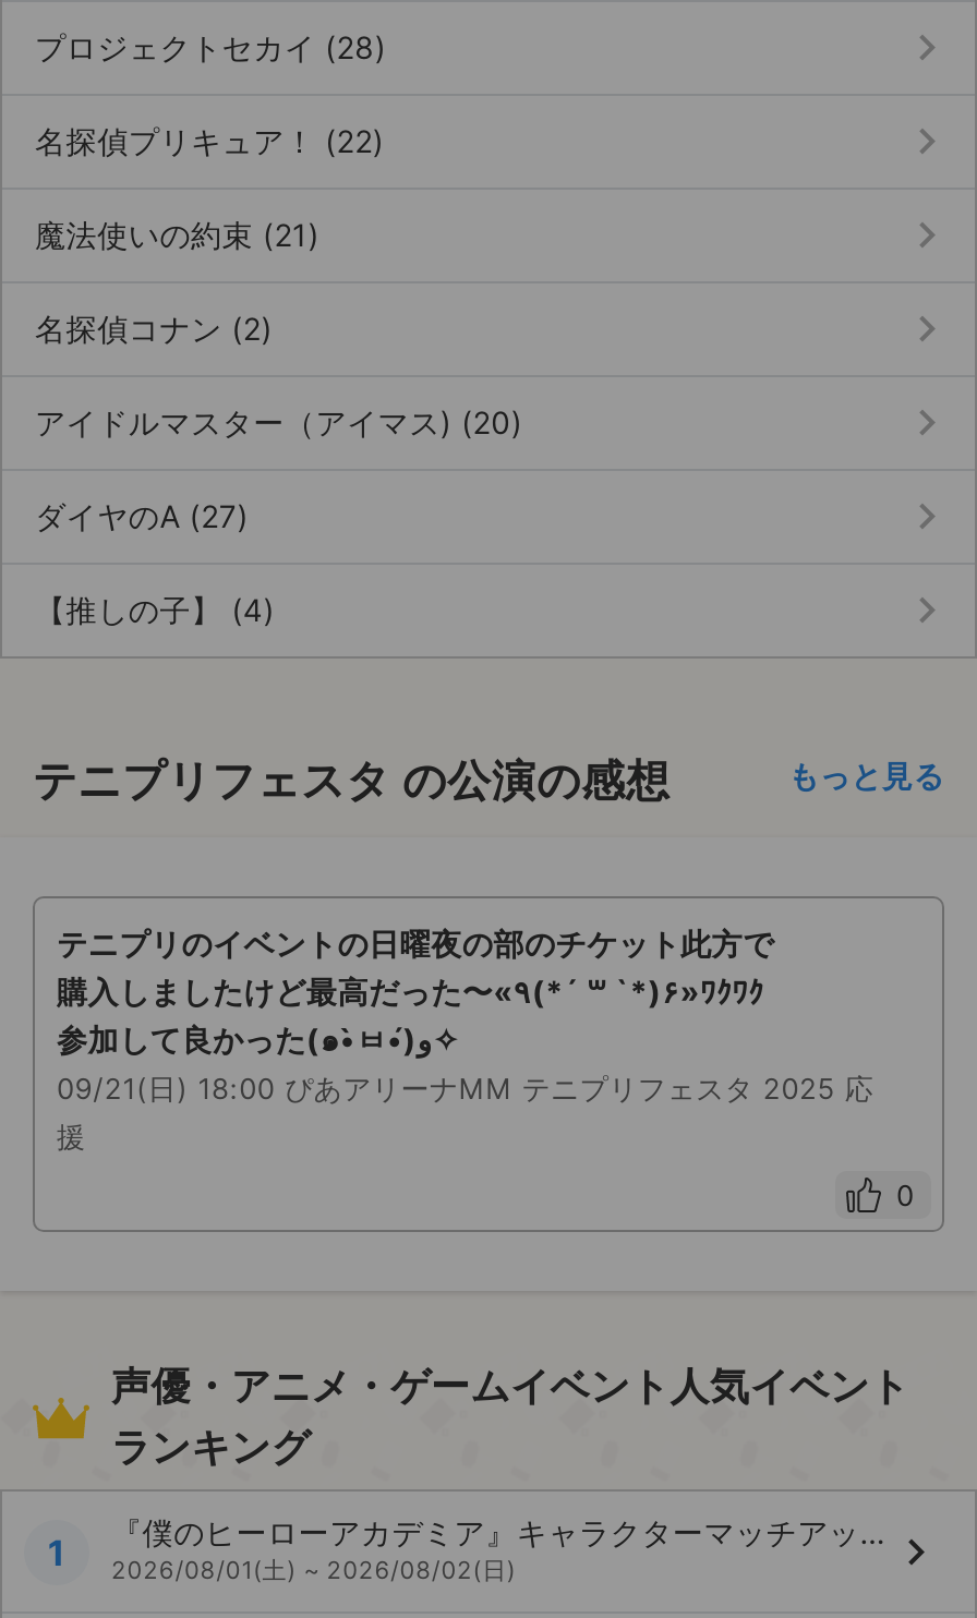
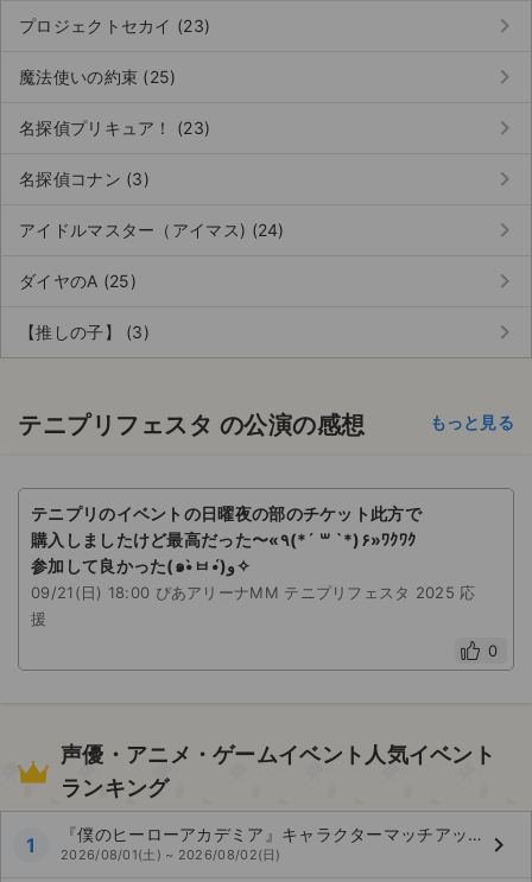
[35,29,386,66] プロジェクトセカイ (28) -> [19,16,210,36] プロジェクトセカイ (23)
[35,123,384,160] 名探偵プリキュア！ (22) -> [19,67,176,87] 魔法使いの約束 (25)
[35,216,320,253] 魔法使いの約束 (21) -> [19,118,210,138] 名探偵プリキュア！ (23)
[35,310,273,347] 名探偵コナン (2) -> [19,169,150,189] 名探偵コナン (3)
[35,404,523,441] アイドルマスター（アイマス) (20) -> [19,220,285,240] アイドルマスター（アイマス) (24)
[35,498,249,535] ダイヤのA (27) -> [19,271,137,291] ダイヤのA (25)
[35,591,275,628] 【推しの子】 (4) -> [19,322,150,342] 【推しの子】 (3)

